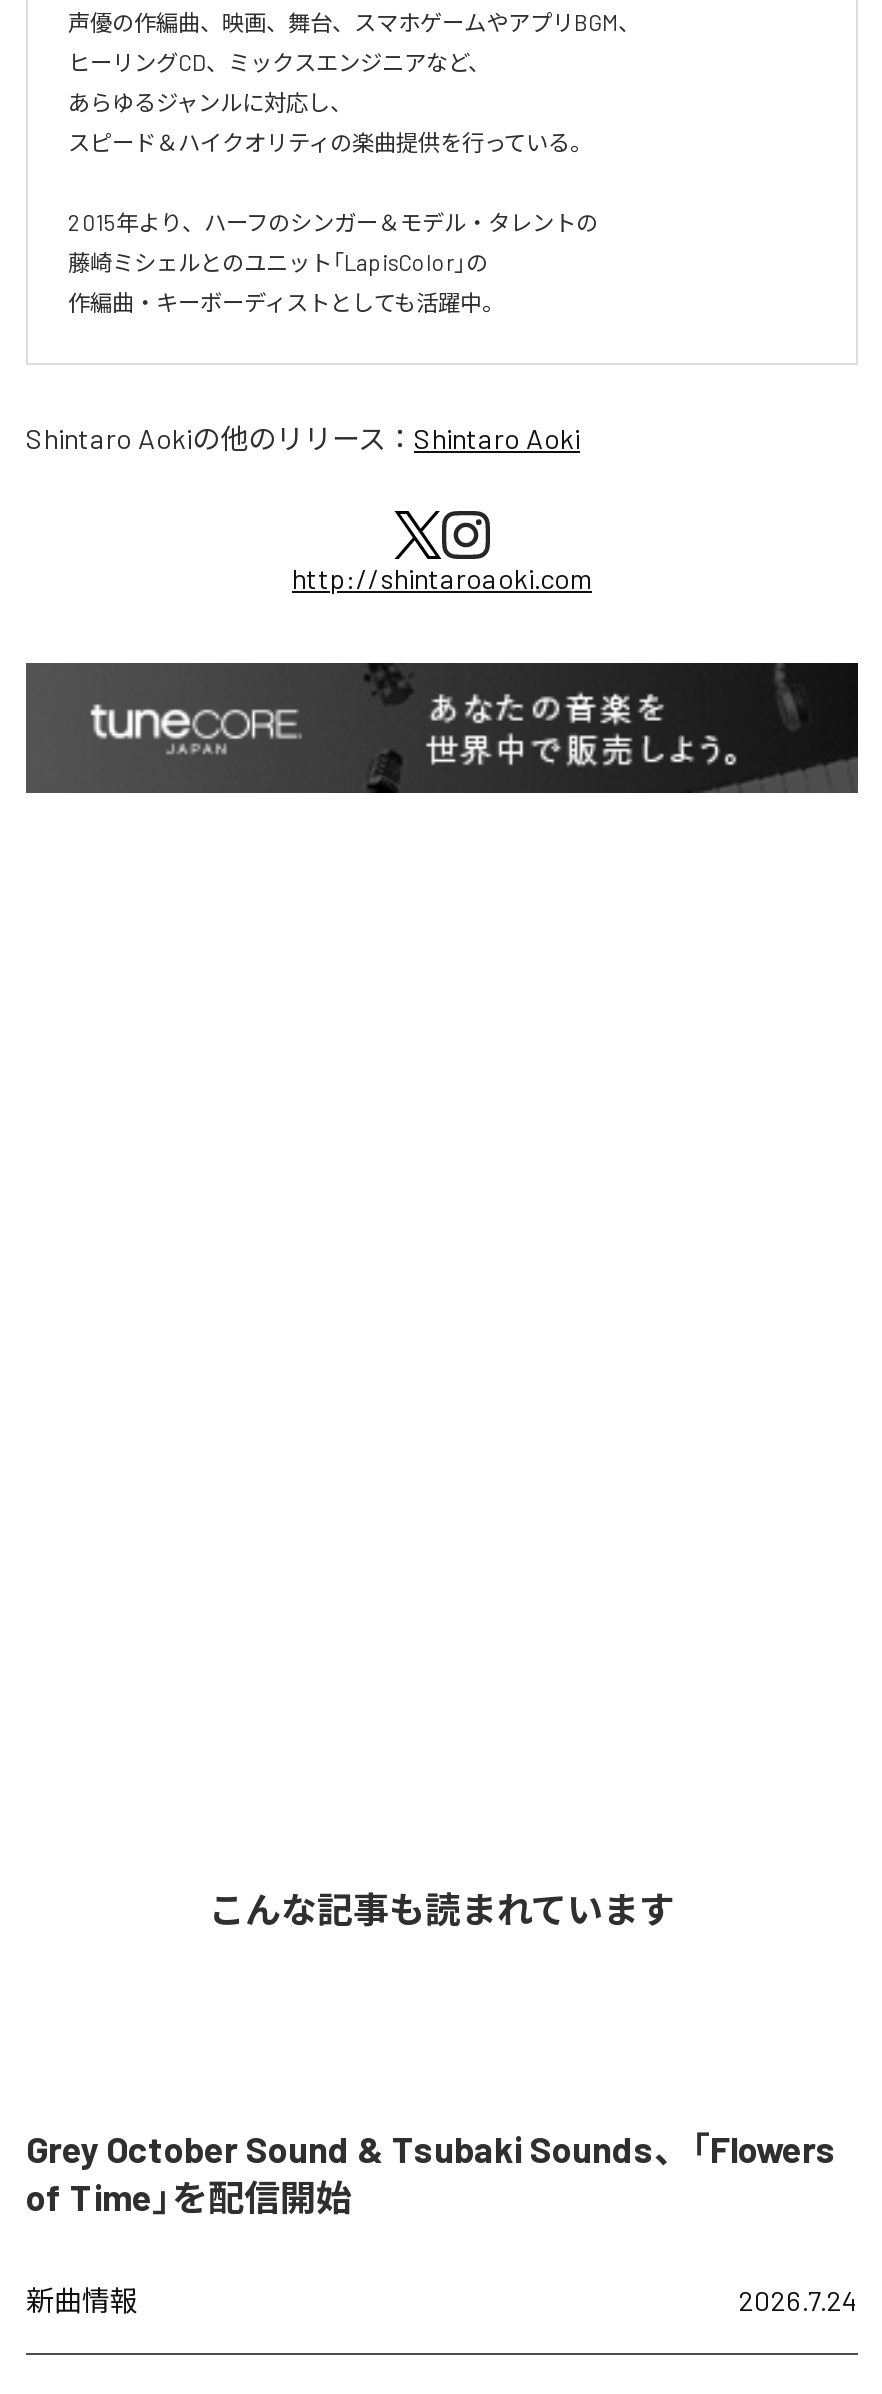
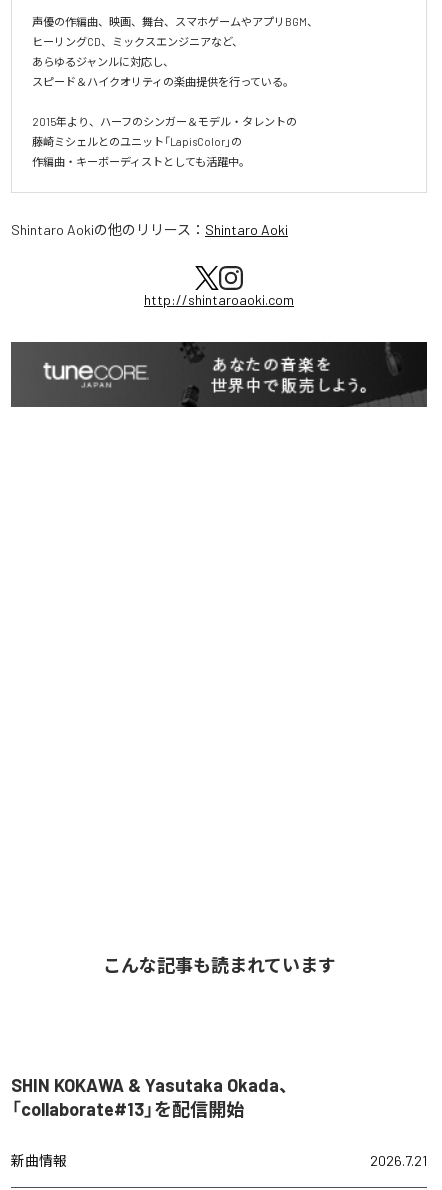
[26,2128,836,2220] Grey October Sound & Tsubaki Sounds、「Flowers | of Time」を配信開始 -> [11,1074,297,1120] SHIN KOKAWA & Yasutaka Okada、 | 「collaborate#13」を配信開始
[738,2284,858,2318] 2026.7.24 -> [370,1152,427,1169] 2026.7.21

